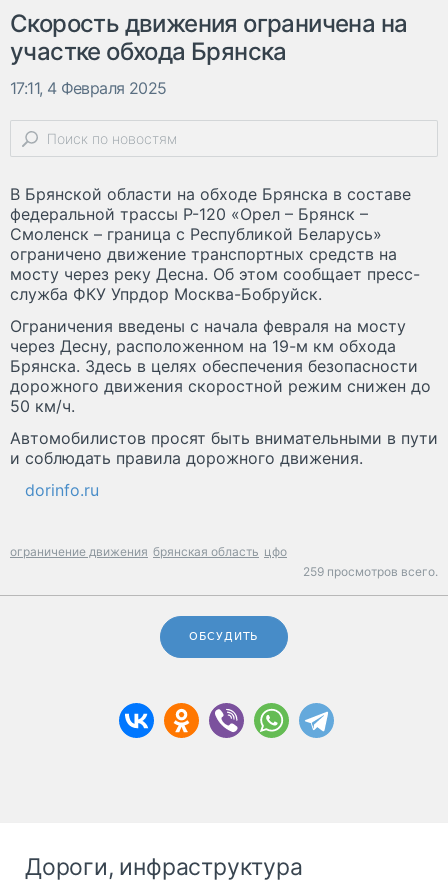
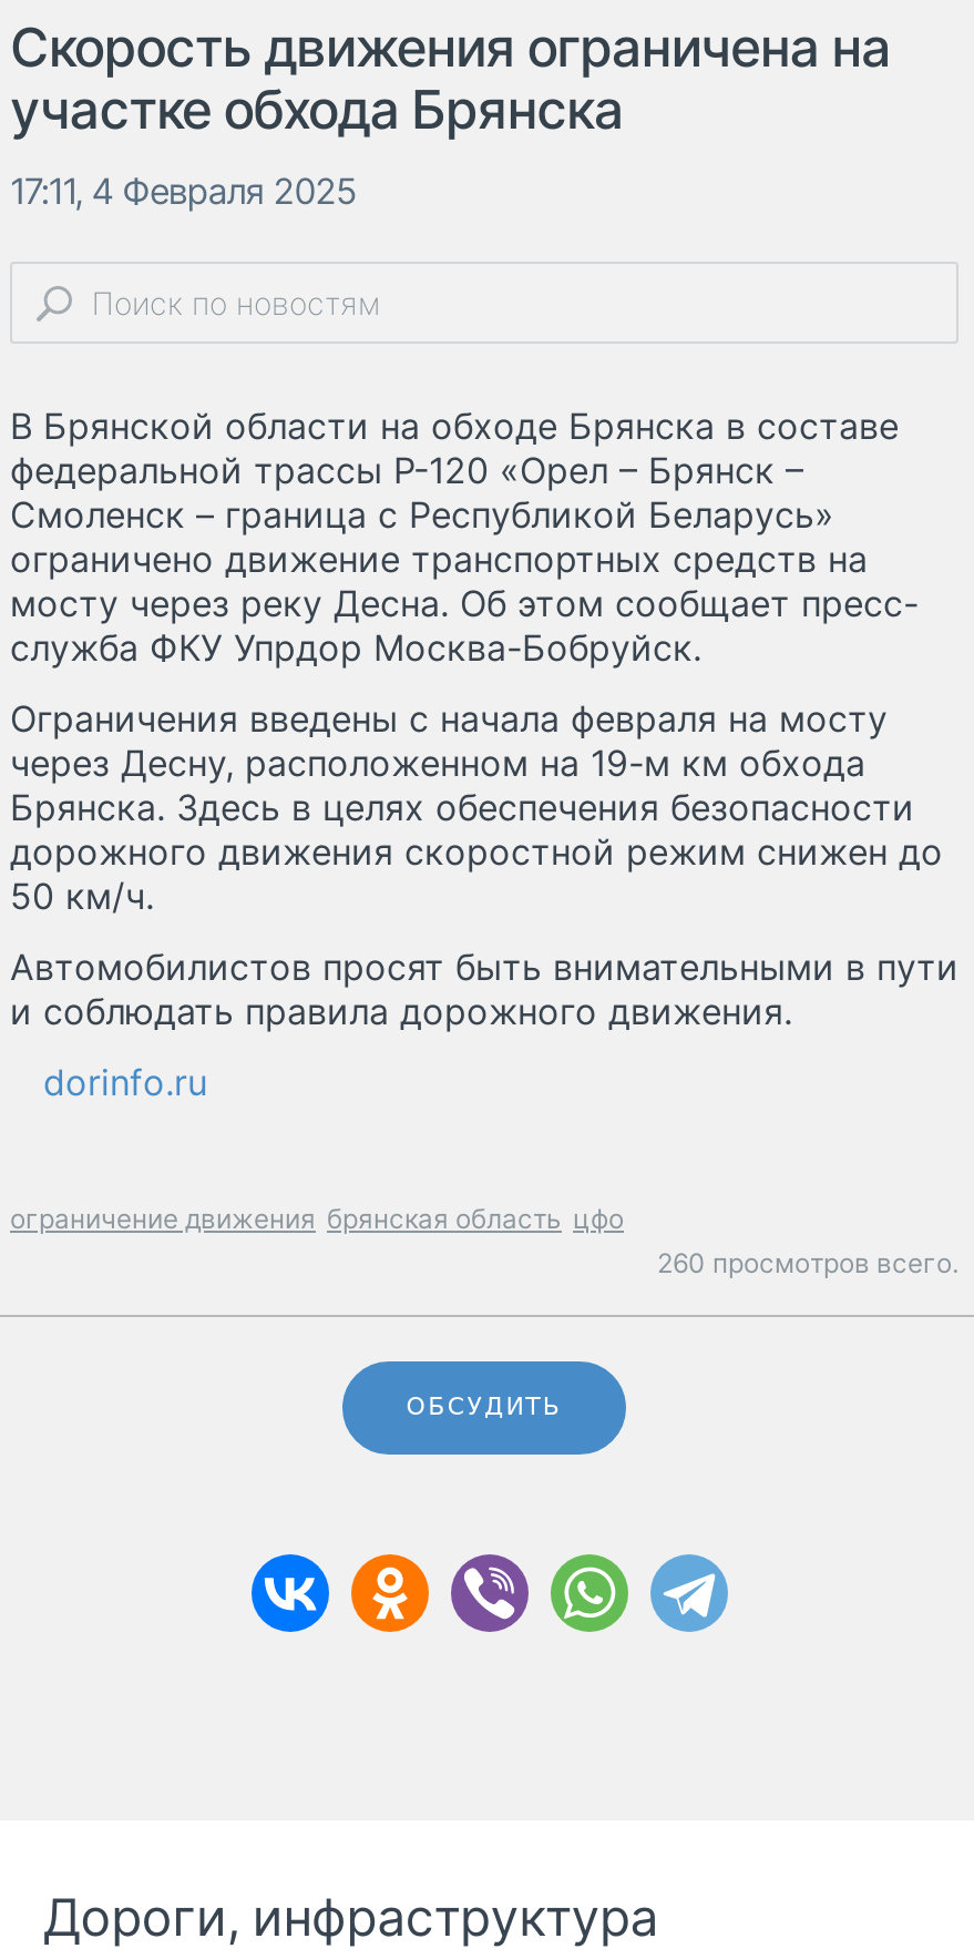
[303,564,438,579] 259 просмотров всего. -> [657,1246,958,1280] 260 просмотров всего.

